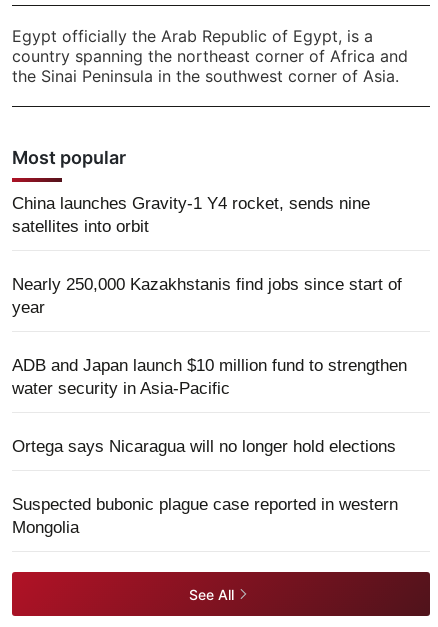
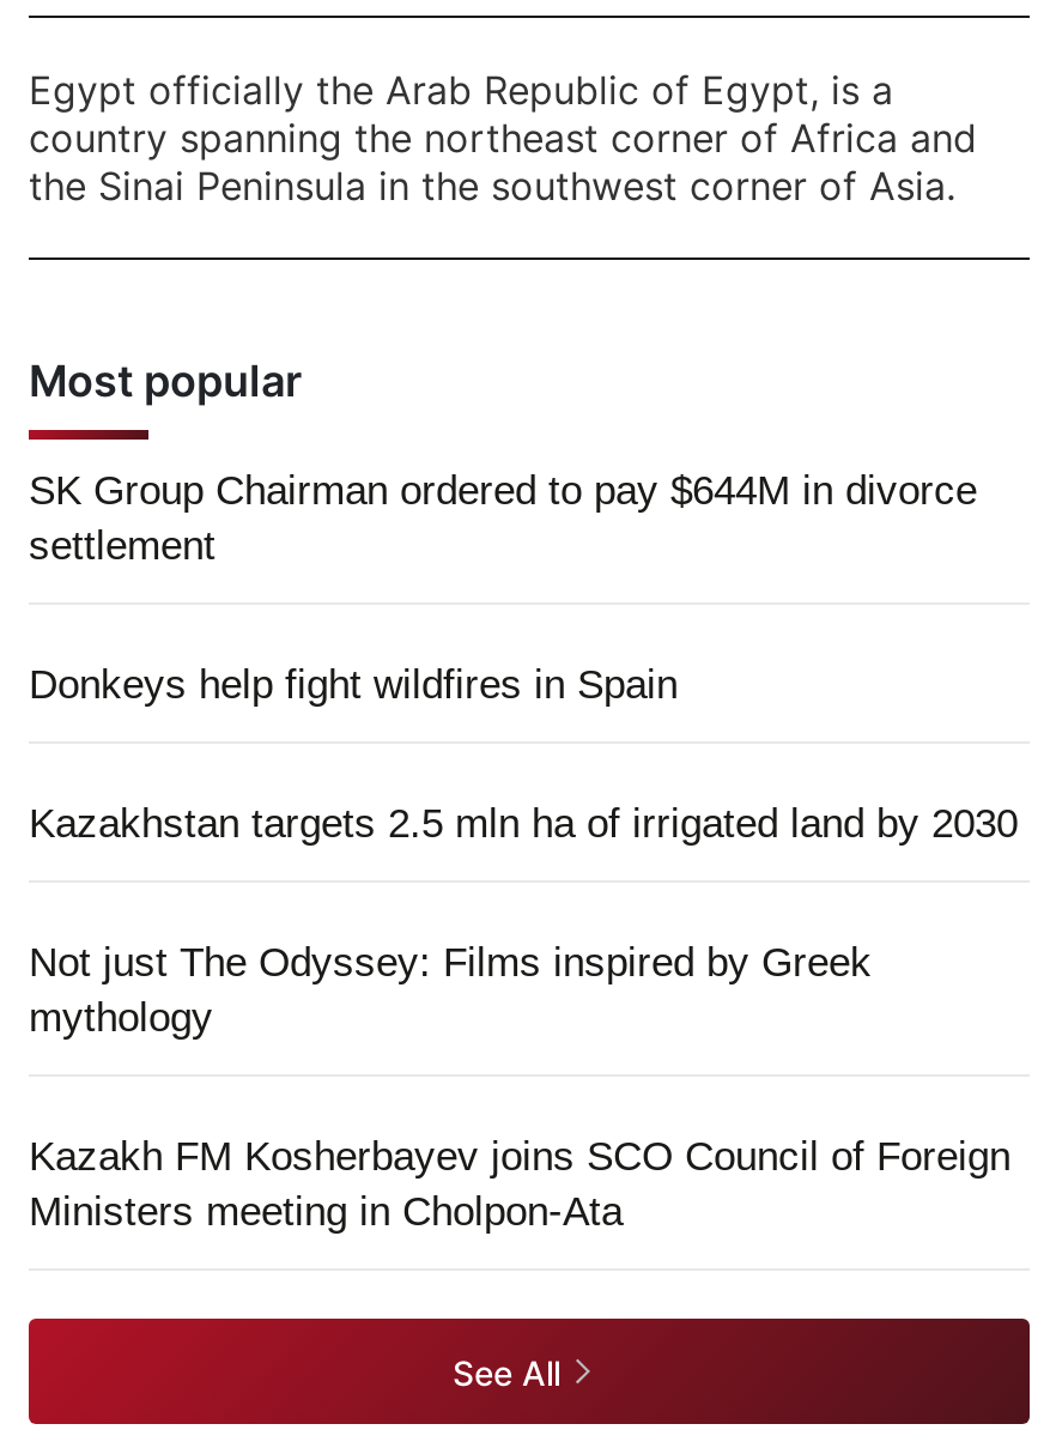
[12,194,370,236] China launches Gravity-1 Y4 rocket, sends nine | satellites into orbit -> [29,468,977,569] SK Group Chairman ordered to pay $644M in divorce | settlement
[12,275,402,317] Nearly 250,000 Kazakhstanis find jobs since start of | year -> [29,662,678,708] Donkeys help fight wildfires in Spain
[12,356,407,398] ADB and Japan launch $10 million fund to strengthen | water security in Asia-Pacific -> [29,801,1018,847] Kazakhstan targets 2.5 mln ha of irrigated land by 2030
[12,437,396,456] Ortega says Nicaragua will no longer hold elections -> [29,940,872,1041] Not just The Odyssey: Films inspired by Greek | mythology
[12,495,398,537] Suspected bubonic plague case reported in western | Mongolia -> [29,1134,1010,1235] Kazakh FM Kosherbayev joins SCO Council of Foreign | Ministers meeting in Cholpon-Ata

